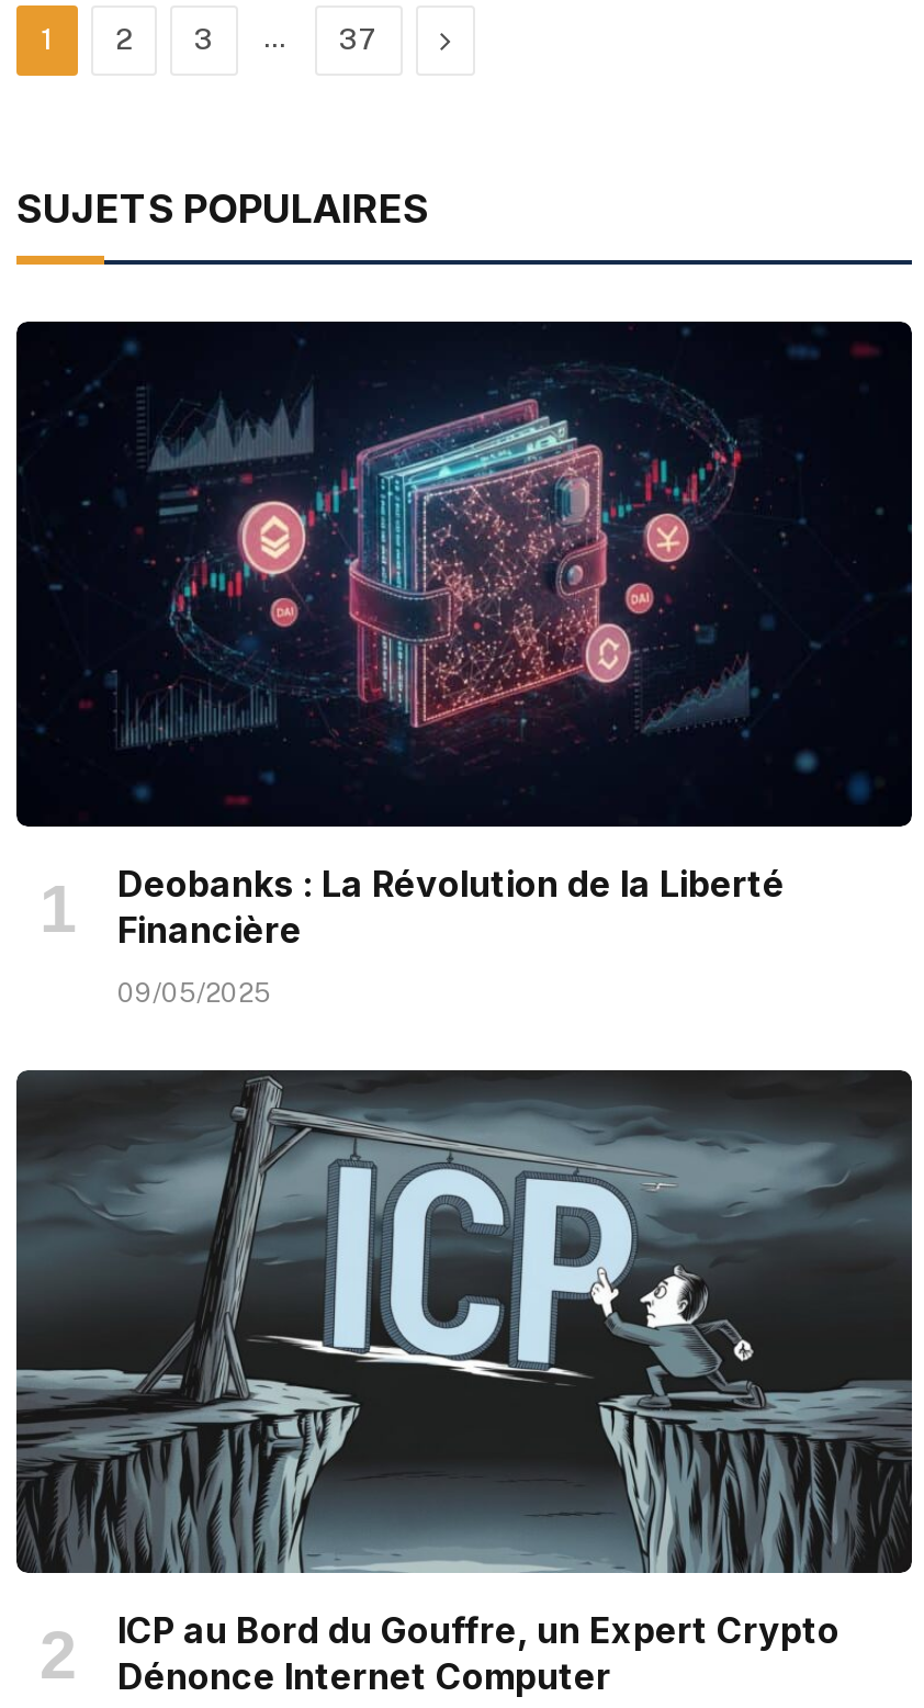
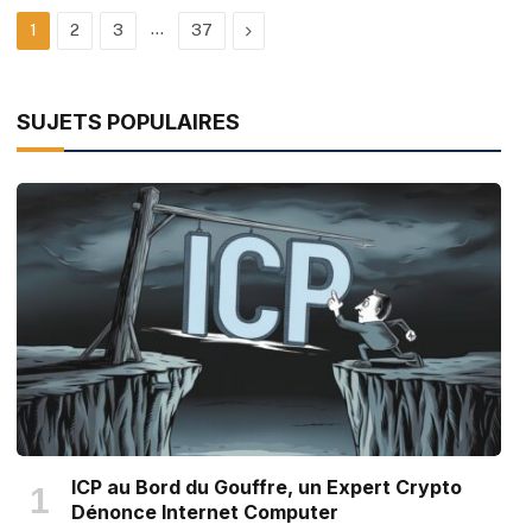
[16,322,910,1008] [image] | Deobanks : La Révolution de la Liberté | Financière | 09/05/2025 -> none

